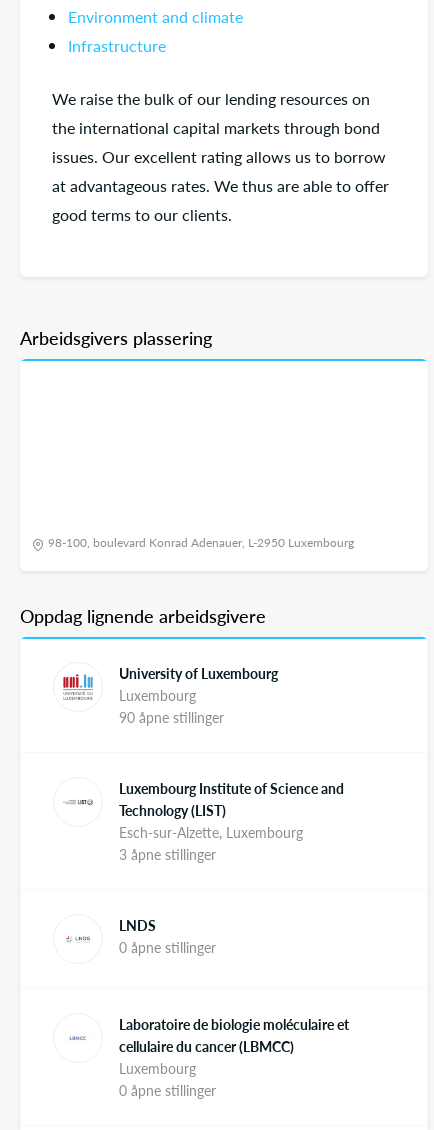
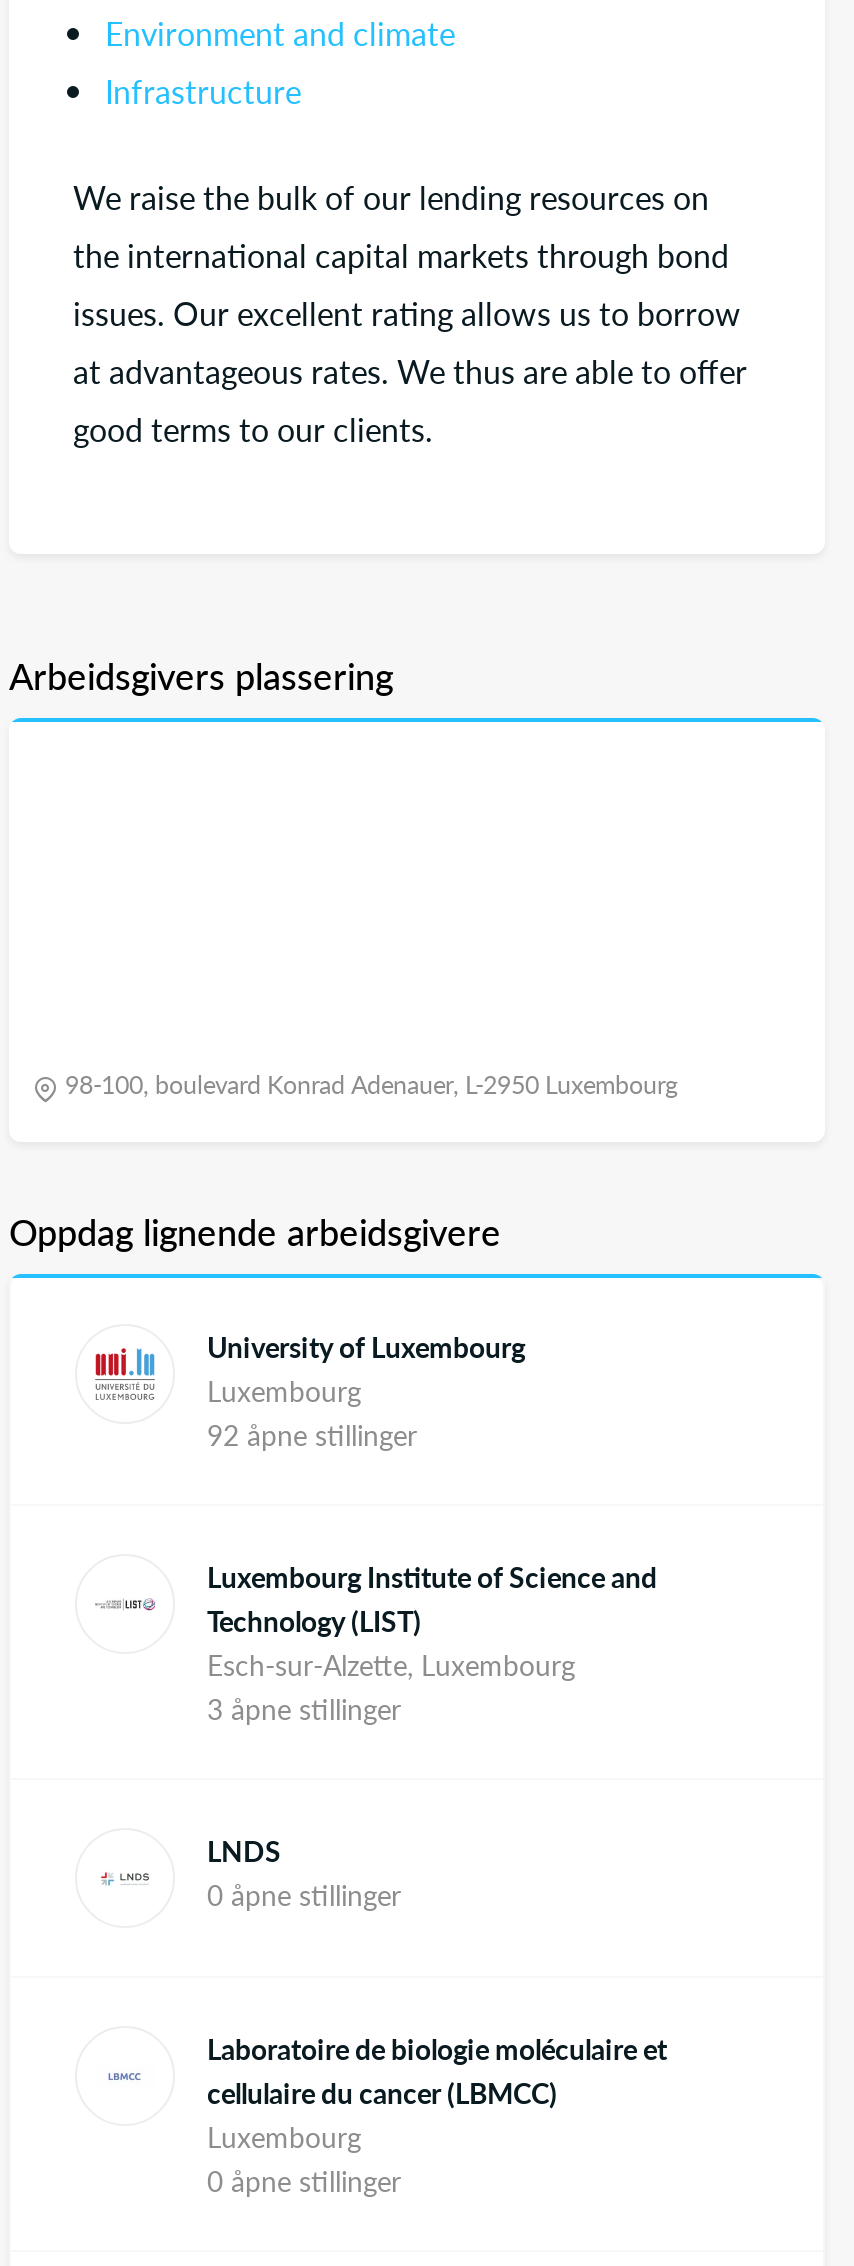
[119,707,224,727] 90 åpne stillinger -> [207,1414,417,1454] 92 åpne stillinger

